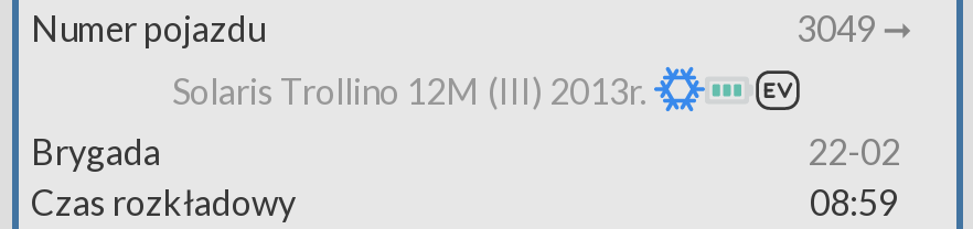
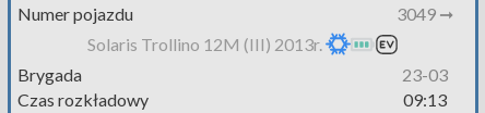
[808,130,900,172] 22-02 -> [401,64,447,85] 23-03
[810,181,898,222] 08:59 -> [403,89,446,110] 09:13

